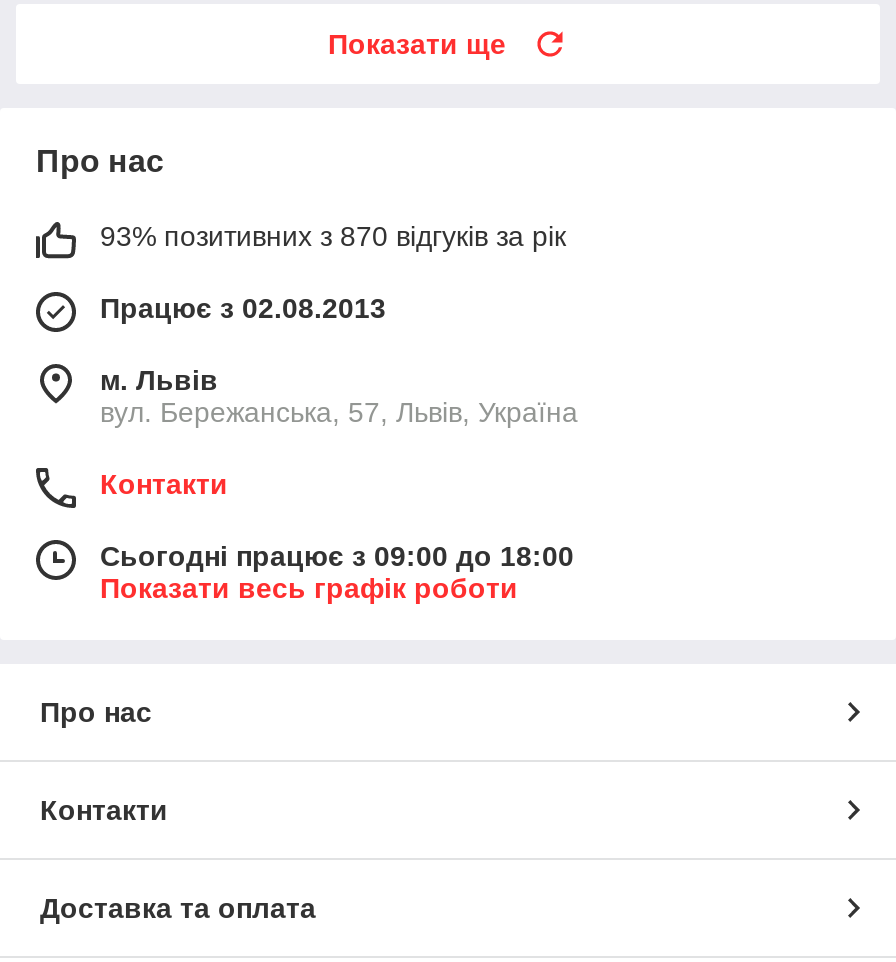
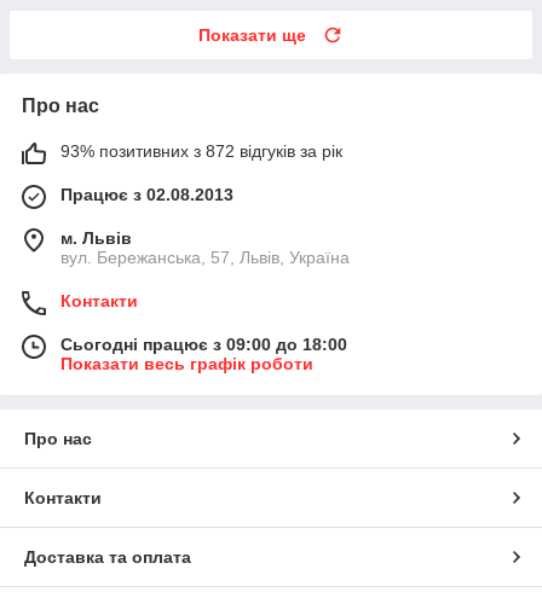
[100,220,566,252] 93% позитивних з 870 відгуків за рік -> [60,141,342,160] 93% позитивних з 872 відгуків за рік

